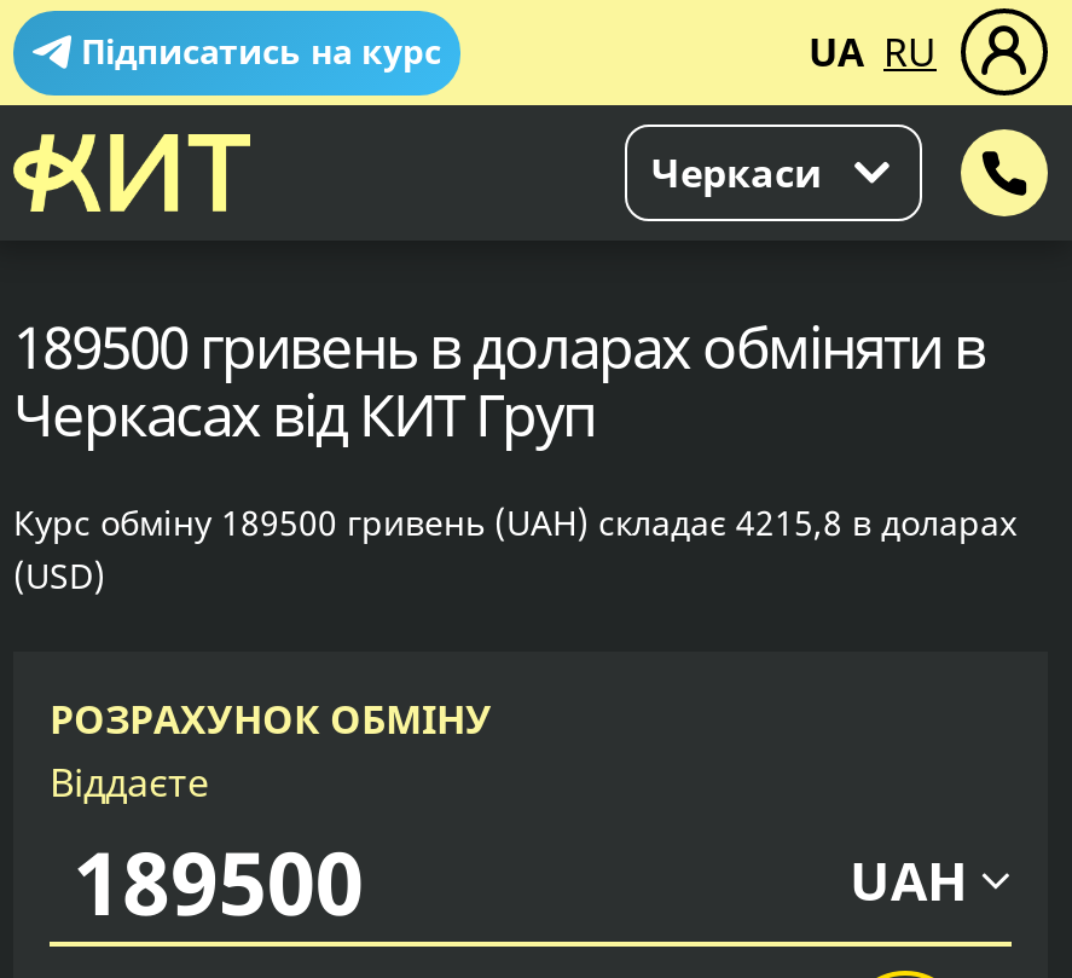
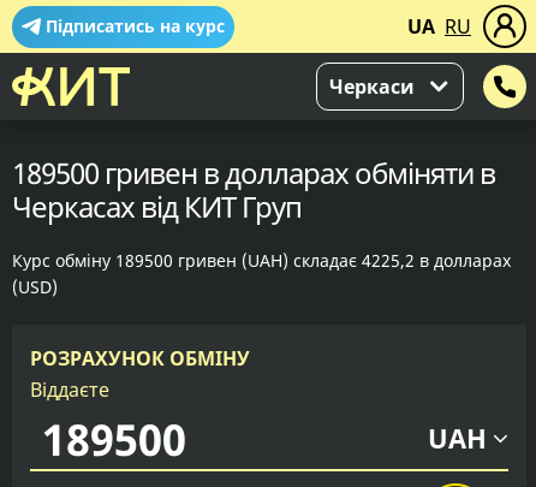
[13,306,985,386] 189500 гривень в доларах обміняти в -> [12,153,495,192] 189500 гривен в долларах обміняти в
[13,499,1016,545] Курс обміну 189500 гривень (UAH) складає 4215,8 в доларах -> [12,249,511,272] Курс обміну 189500 гривен (UAH) складає 4225,2 в долларах

